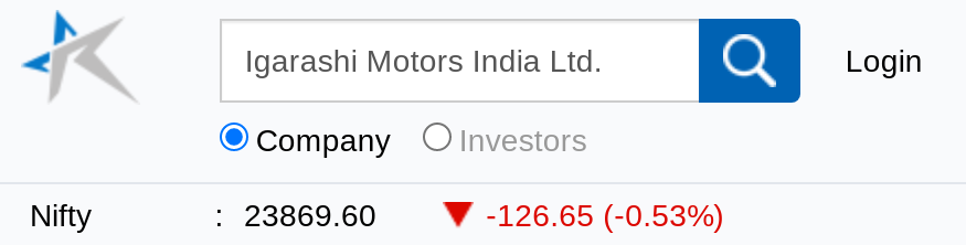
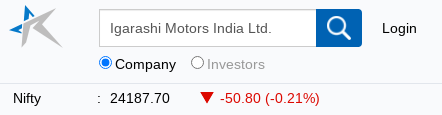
[244,198,376,233] 23869.60 -> [110,90,170,106] 24187.70
[486,198,724,233] -126.65 (-0.53%) -> [220,90,320,106] -50.80 (-0.21%)

